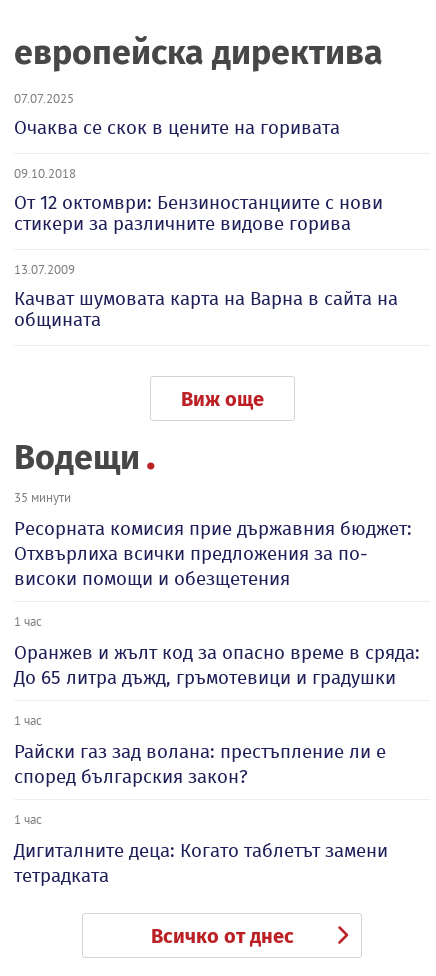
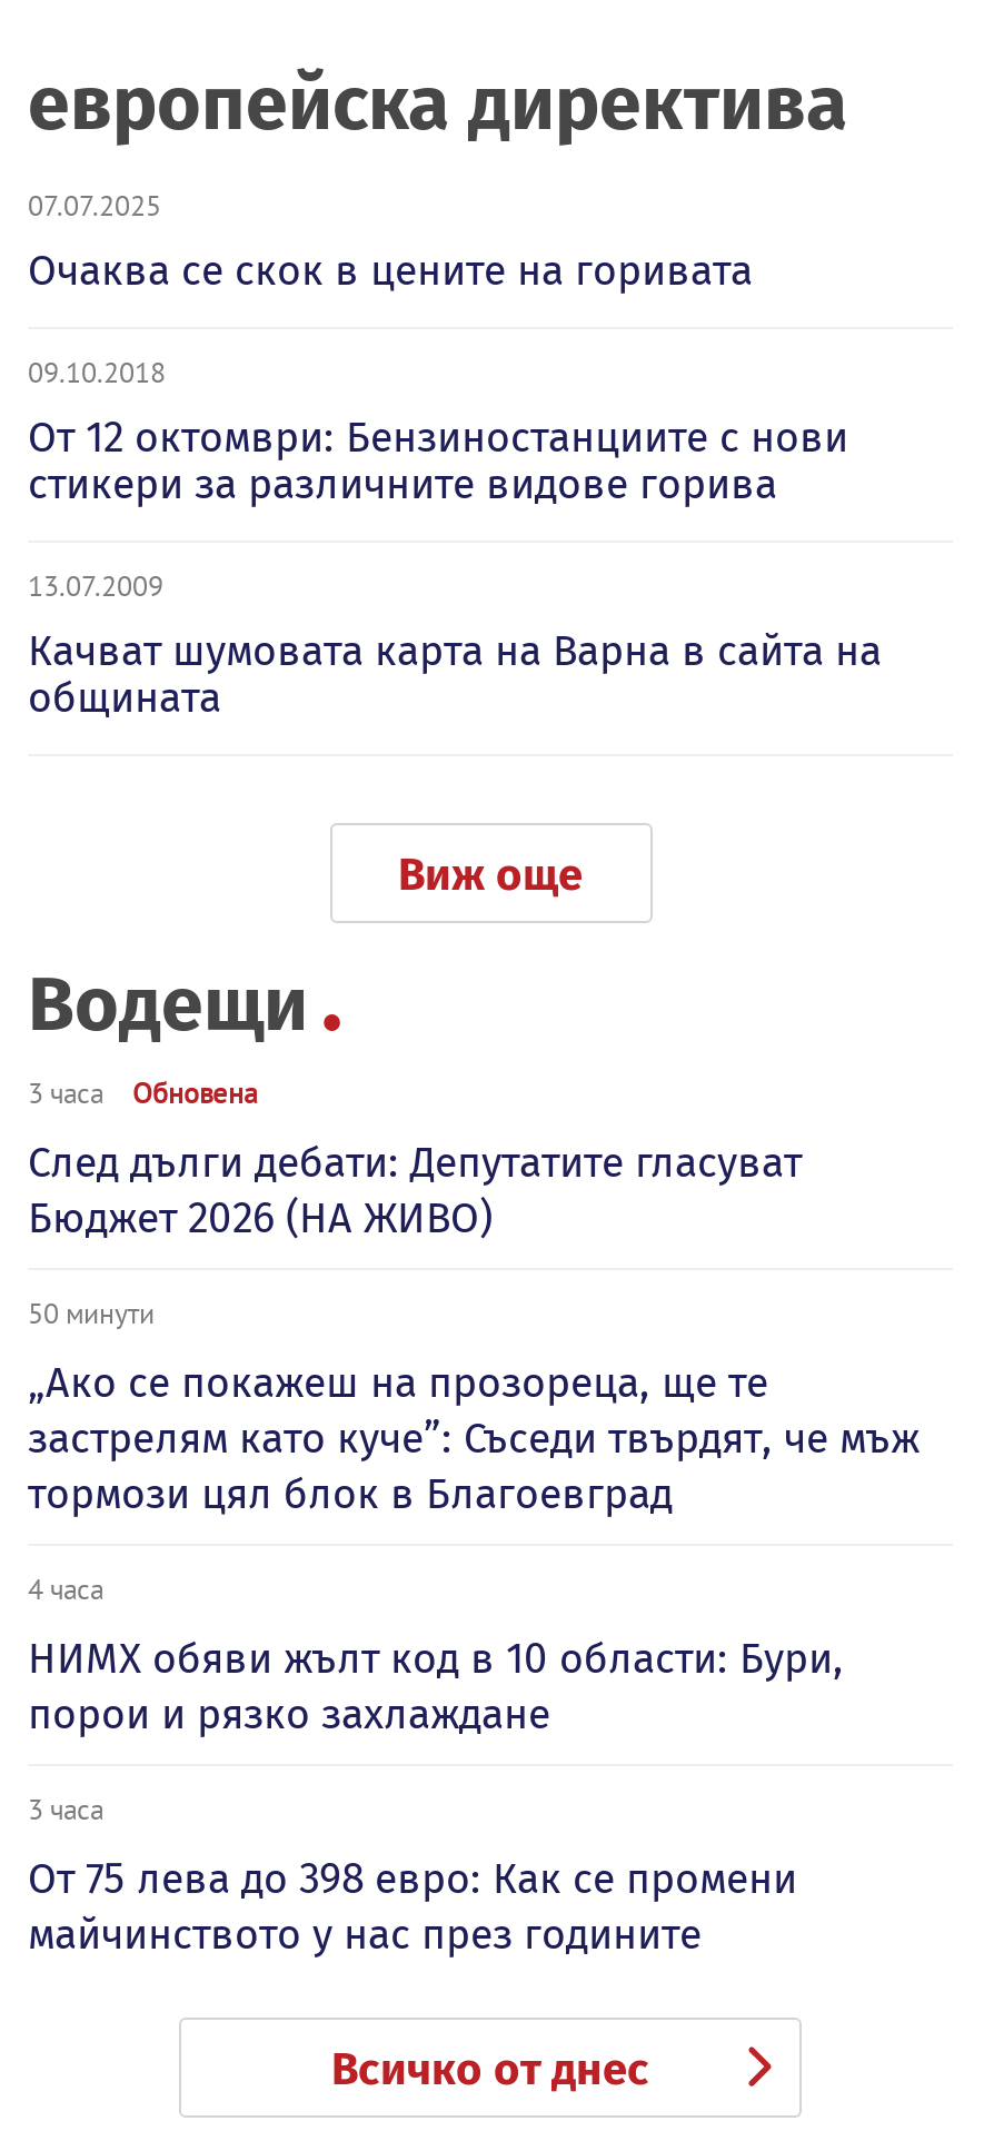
[14,489,71,505] 35 минути -> [28,1074,257,1110] 3 часа | Обновена
[14,517,412,590] Ресорната комисия прие държавния бюджет: | Отхвърлиха всички предложения за по- | високи помощи и обезщетения -> [28,1137,802,1243] След дълги дебати: Депутатите гласуват | Бюджет 2026 (НА ЖИВО)
[14,613,42,629] 1 час -> [28,1295,155,1330] 50 минути
[14,641,420,689] Оранжев и жълт код за опасно време в сряда: | До 65 литра дъжд, гръмотевици и градушки -> [28,1357,920,1519] „Ако се покажеш на прозореца, ще те | застрелям като куче”: Съседи твърдят, че мъж | тормози цял блок в Благоевград
[14,712,42,728] 1 час -> [28,1570,103,1606] 4 часа
[14,740,386,788] Райски газ зад волана: престъпление ли е | според българския закон? -> [28,1633,844,1740] НИМХ обяви жълт код в 10 области: Бури, | порои и рязко захлаждане
[14,811,42,827] 1 час -> [28,1791,103,1826] 3 часа
[14,839,388,887] Дигиталните деца: Когато таблетът замени | тетрадката -> [28,1853,797,1960] От 75 лева до 398 евро: Как се промени | майчинството у нас през годините

